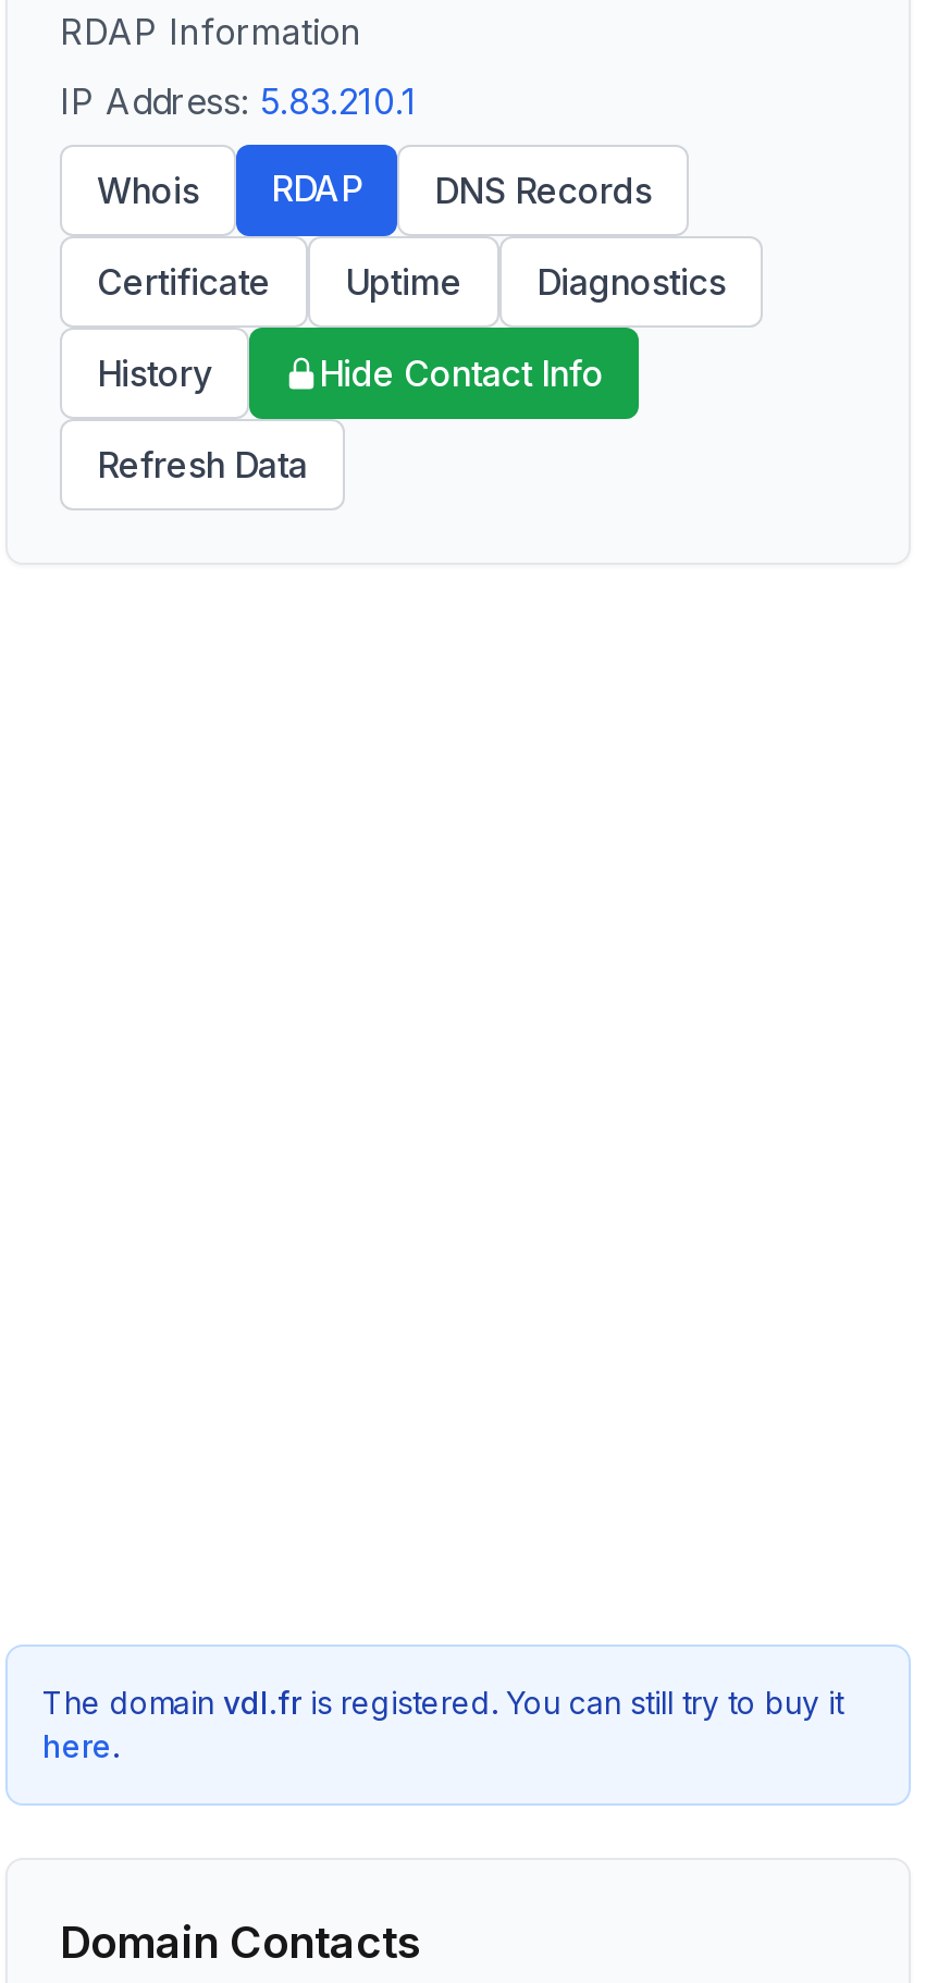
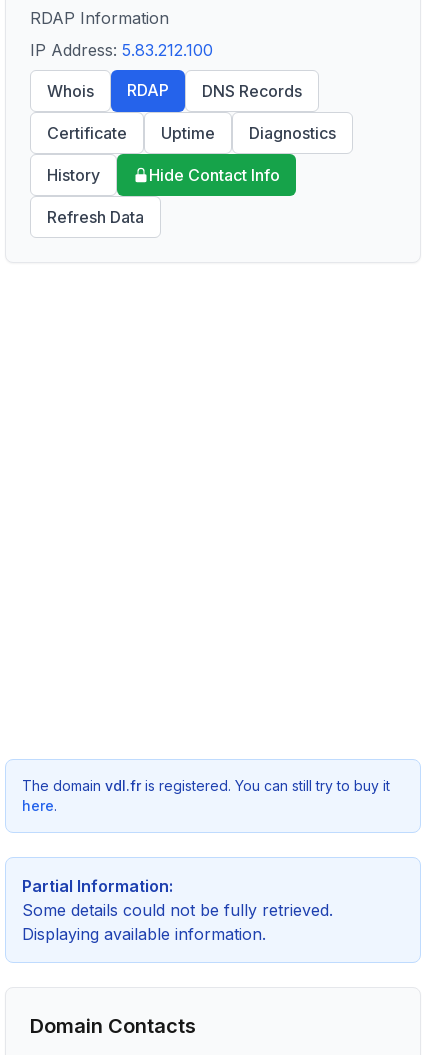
[60,79,417,123] IP Address: 5.83.210.1 -> [30,40,213,60] IP Address: 5.83.212.100
none -> [22,876,333,944] Partial Information: | Some details could not be fully retrieved. | Displaying available information.

